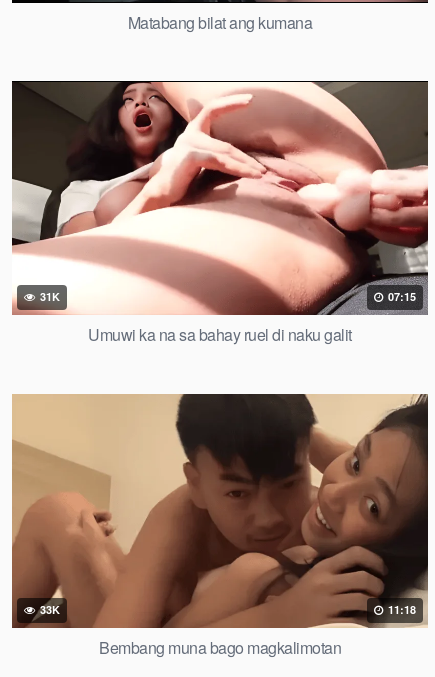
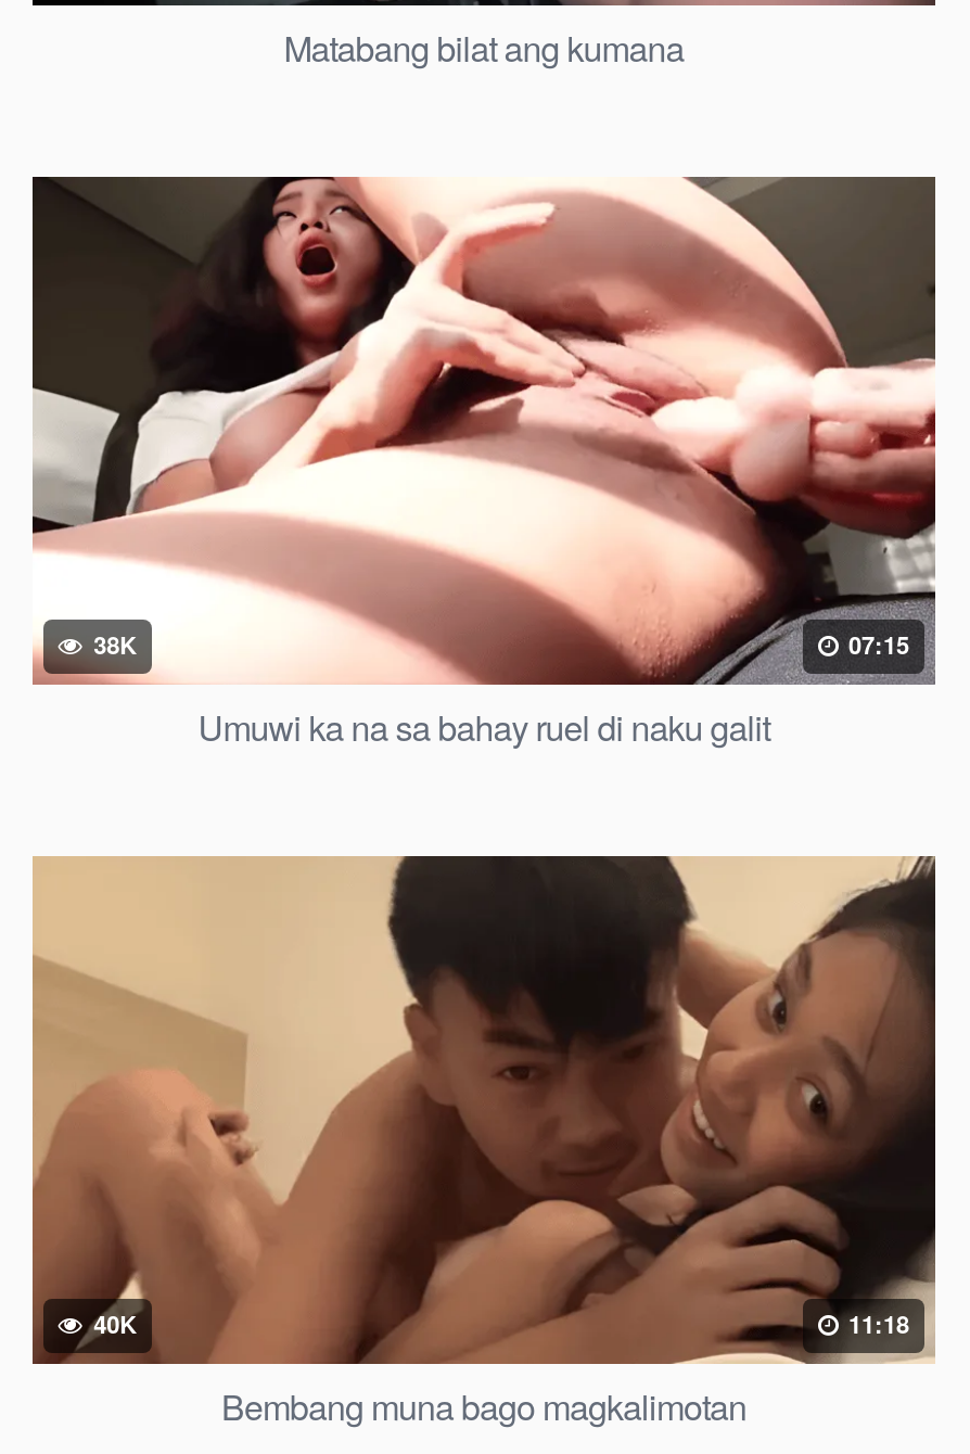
[37,289,60,304] 31K -> [87,628,137,661] 38K
[37,602,60,617] 33K -> [87,1307,137,1339] 40K

